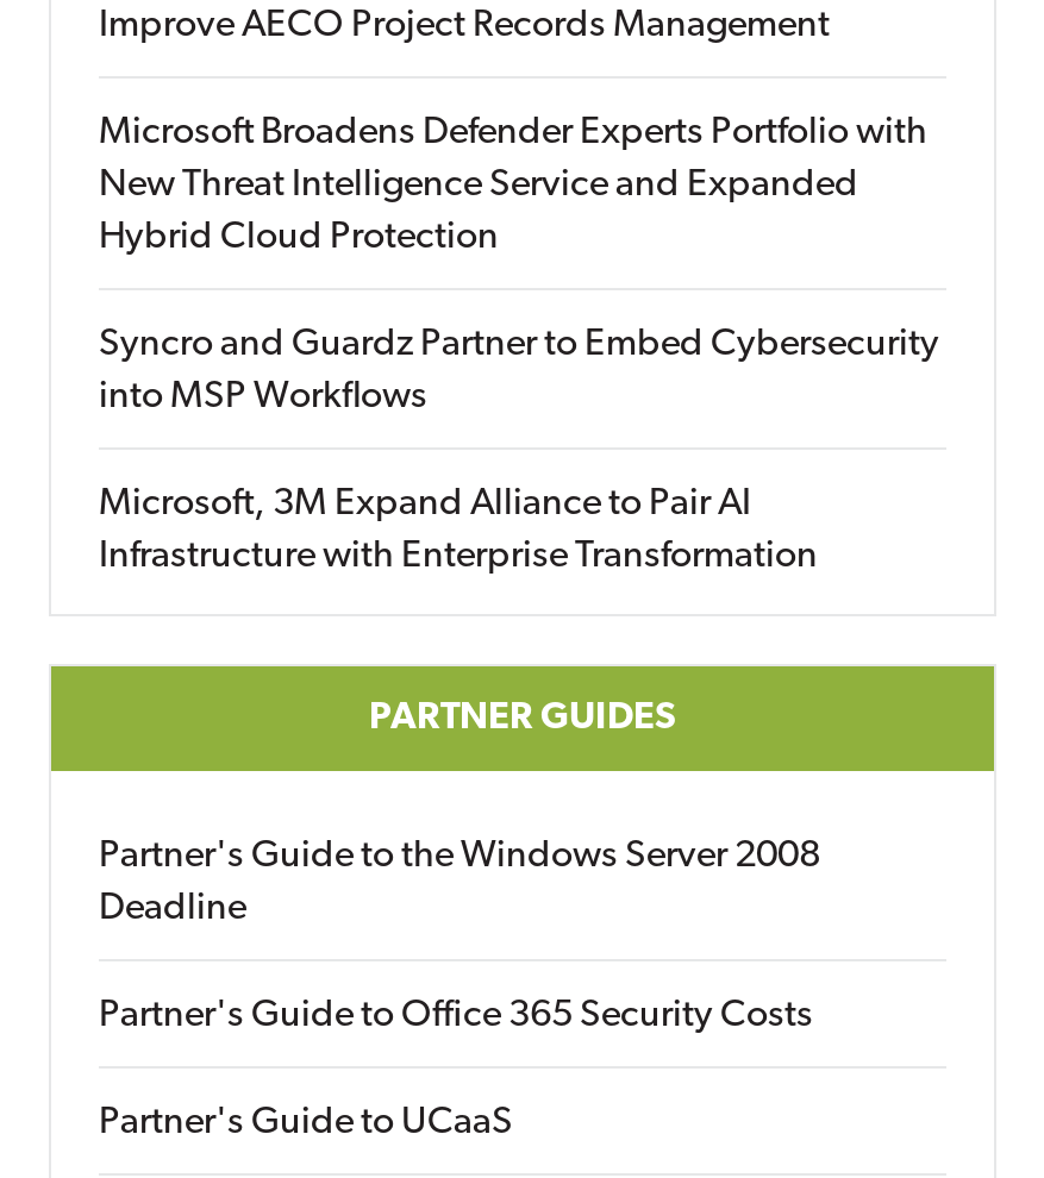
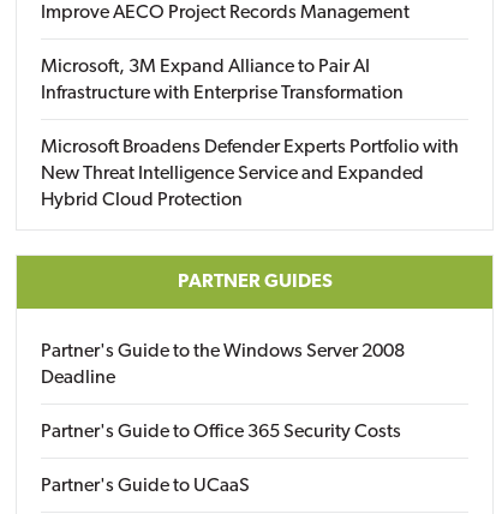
moved [99,114,927,257] -> [41,138,459,210]: Microsoft Broadens Defender Experts Portfolio with | New Threat Intelligence Service and Expanded | Hybrid Cloud Protection
[99,326,939,416] Syncro and Guardz Partner to Embed Cybersecurity | into MSP Workflows -> none
moved [99,485,818,576] -> [41,58,404,103]: Microsoft, 3M Expand Alliance to Pair AI | Infrastructure with Enterprise Transformation

